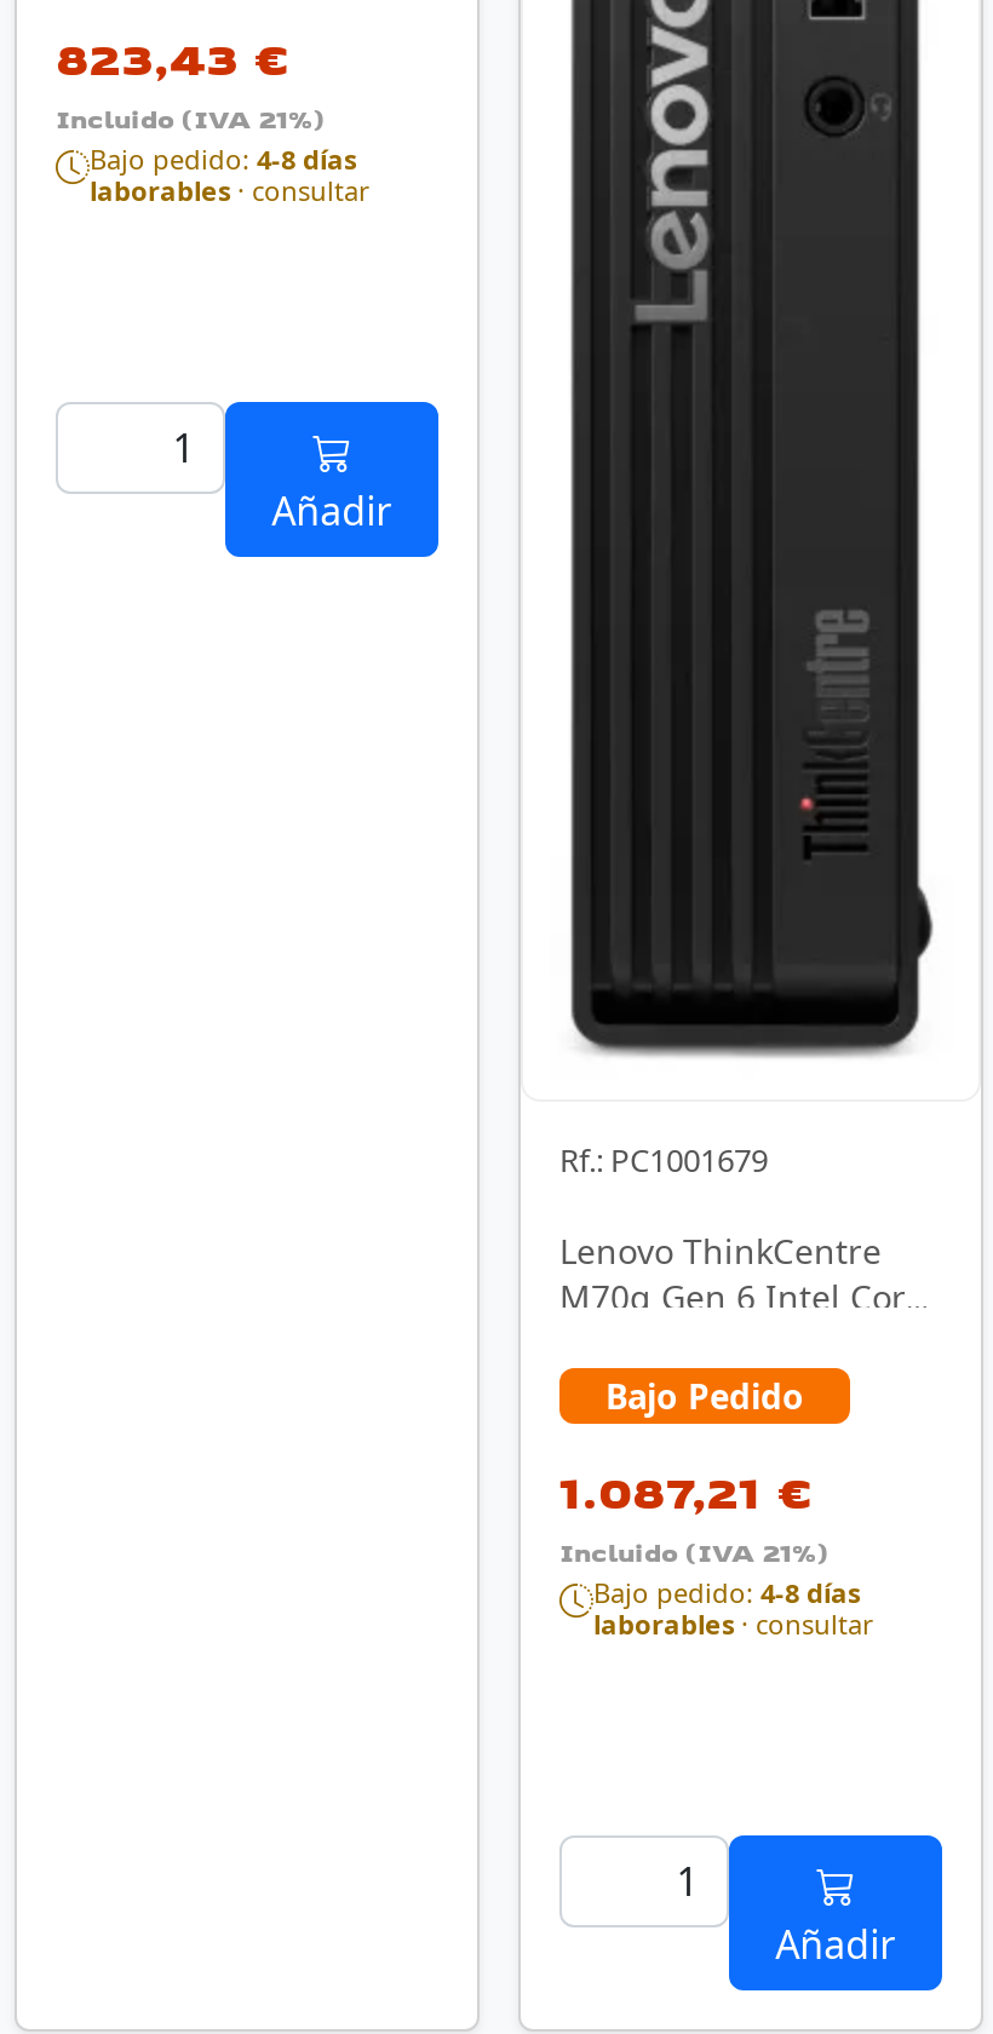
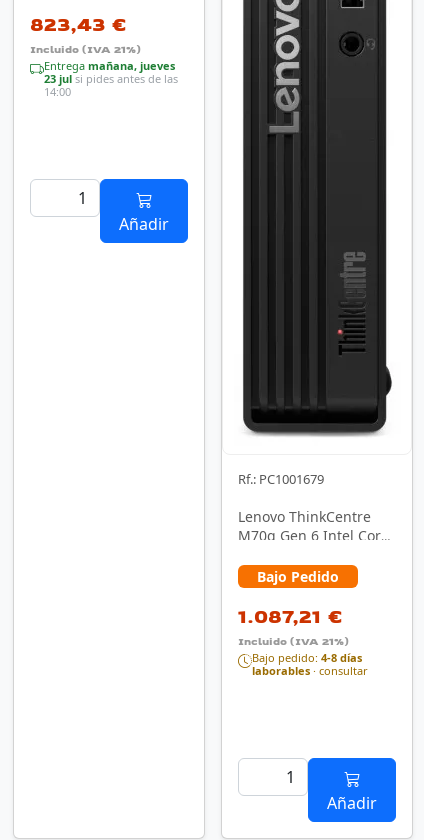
[90,140,371,208] Bajo pedido: 4-8 días | laborables· consultar -> [44,58,178,99] Entrega mañana, jueves | 23 jul si pides antes de las | 14:00

